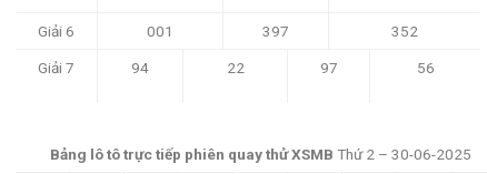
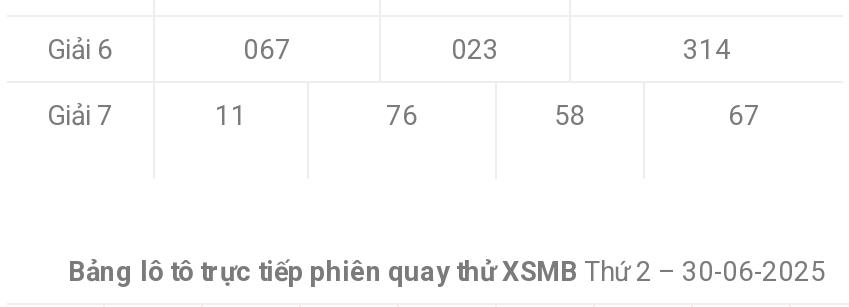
[147,22,173,40] 001 -> [243,32,291,64] 067
[262,22,289,40] 397 -> [451,32,499,64] 023
[391,22,418,40] 352 -> [683,32,731,64] 314
[131,58,149,76] 94 -> [215,98,247,130] 11
[226,58,244,76] 22 -> [386,98,418,130] 76
[320,58,337,76] 97 -> [554,98,586,130] 58
[416,58,434,76] 56 -> [728,98,760,130] 67

